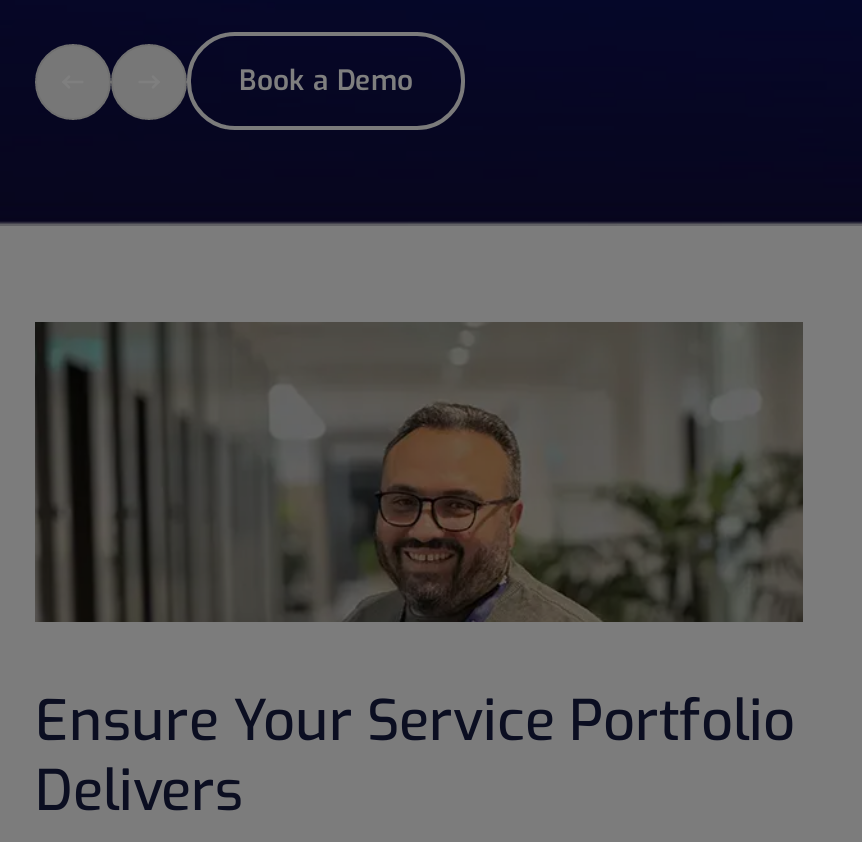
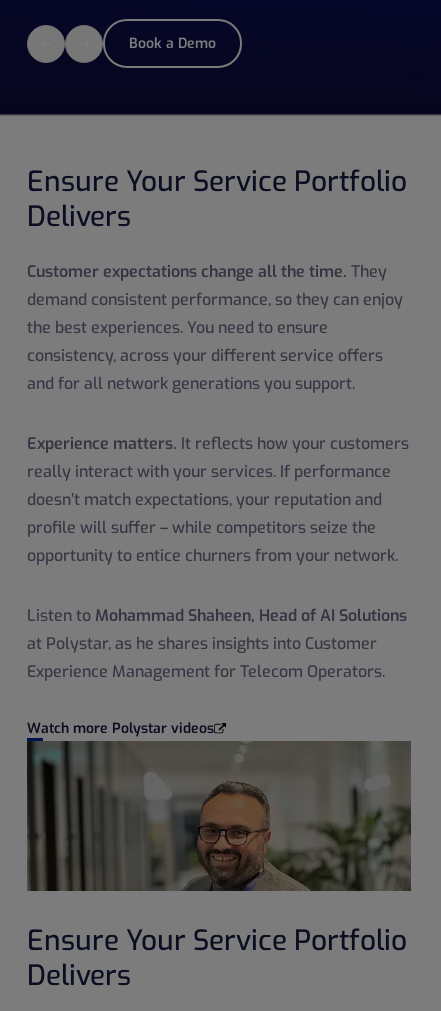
none -> [27,163,409,738] Ensure Your Service Portfolio | Delivers | Customer expectations change all the time. They | demand consistent performance, so they can enjoy | the best experiences. You need to ensure | consistency, across your different service offers | and for all network generations you support. | Experience matters. It reflects how your customers | really interact with your services. If performance | doesn’t match expectations, your reputation and | profile will suffer – while competitors seize the | opportunity to entice churners from your network. | Listen to Mohammad Shaheen, Head of AI Solutions | at Polystar, as he shares insights into Customer | Experience Management for Telecom Operators. | Watch more Polystar videos

